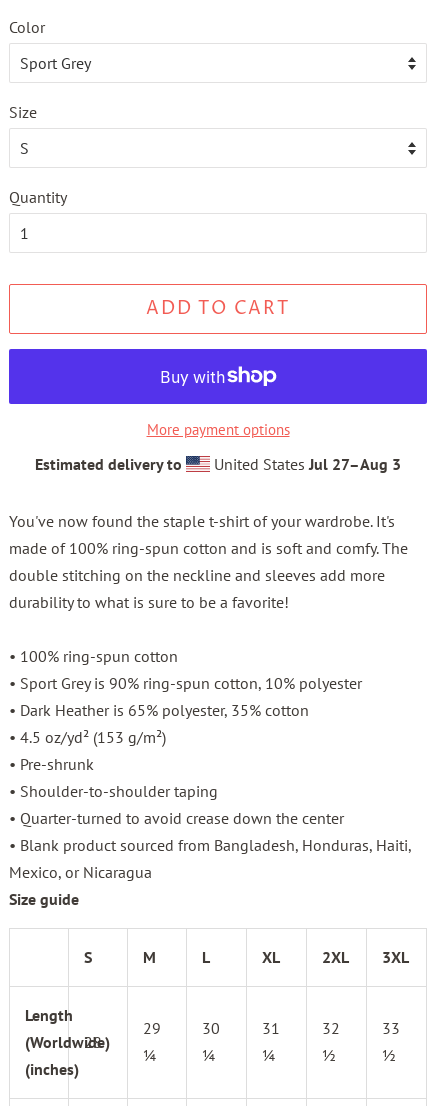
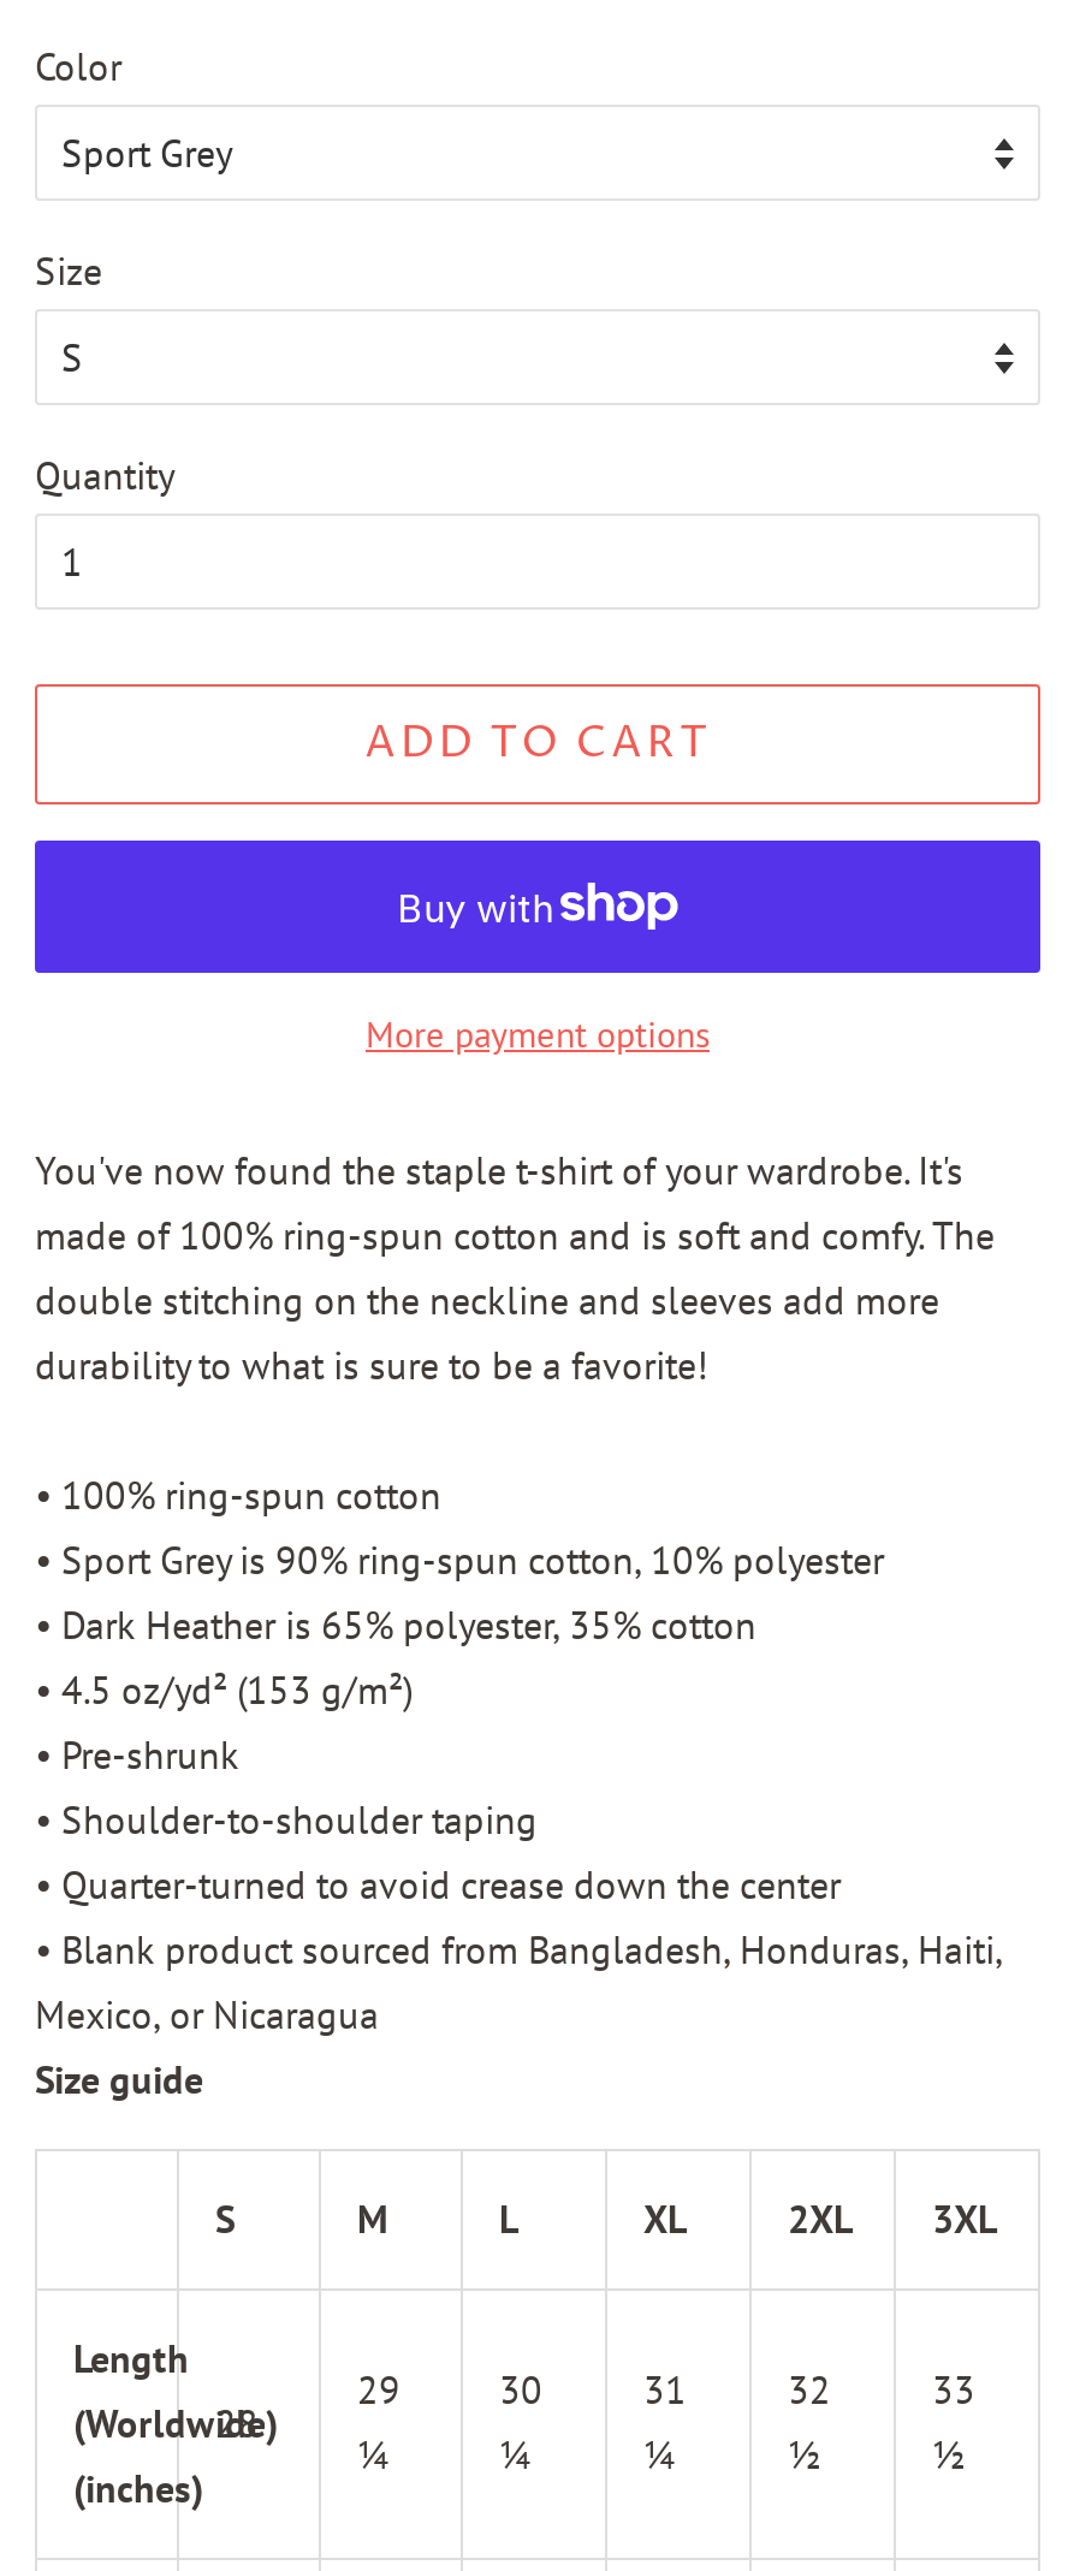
[35,454,401,474] Estimated delivery to | United States Jul 27–Aug 3 -> none

